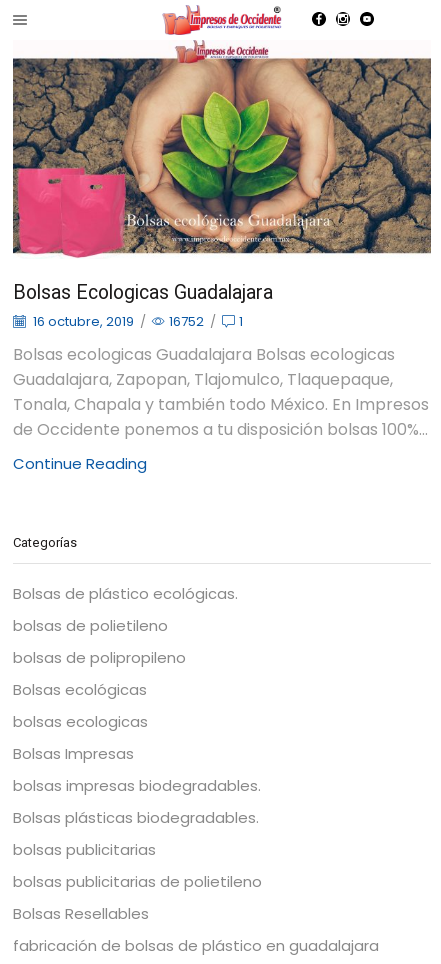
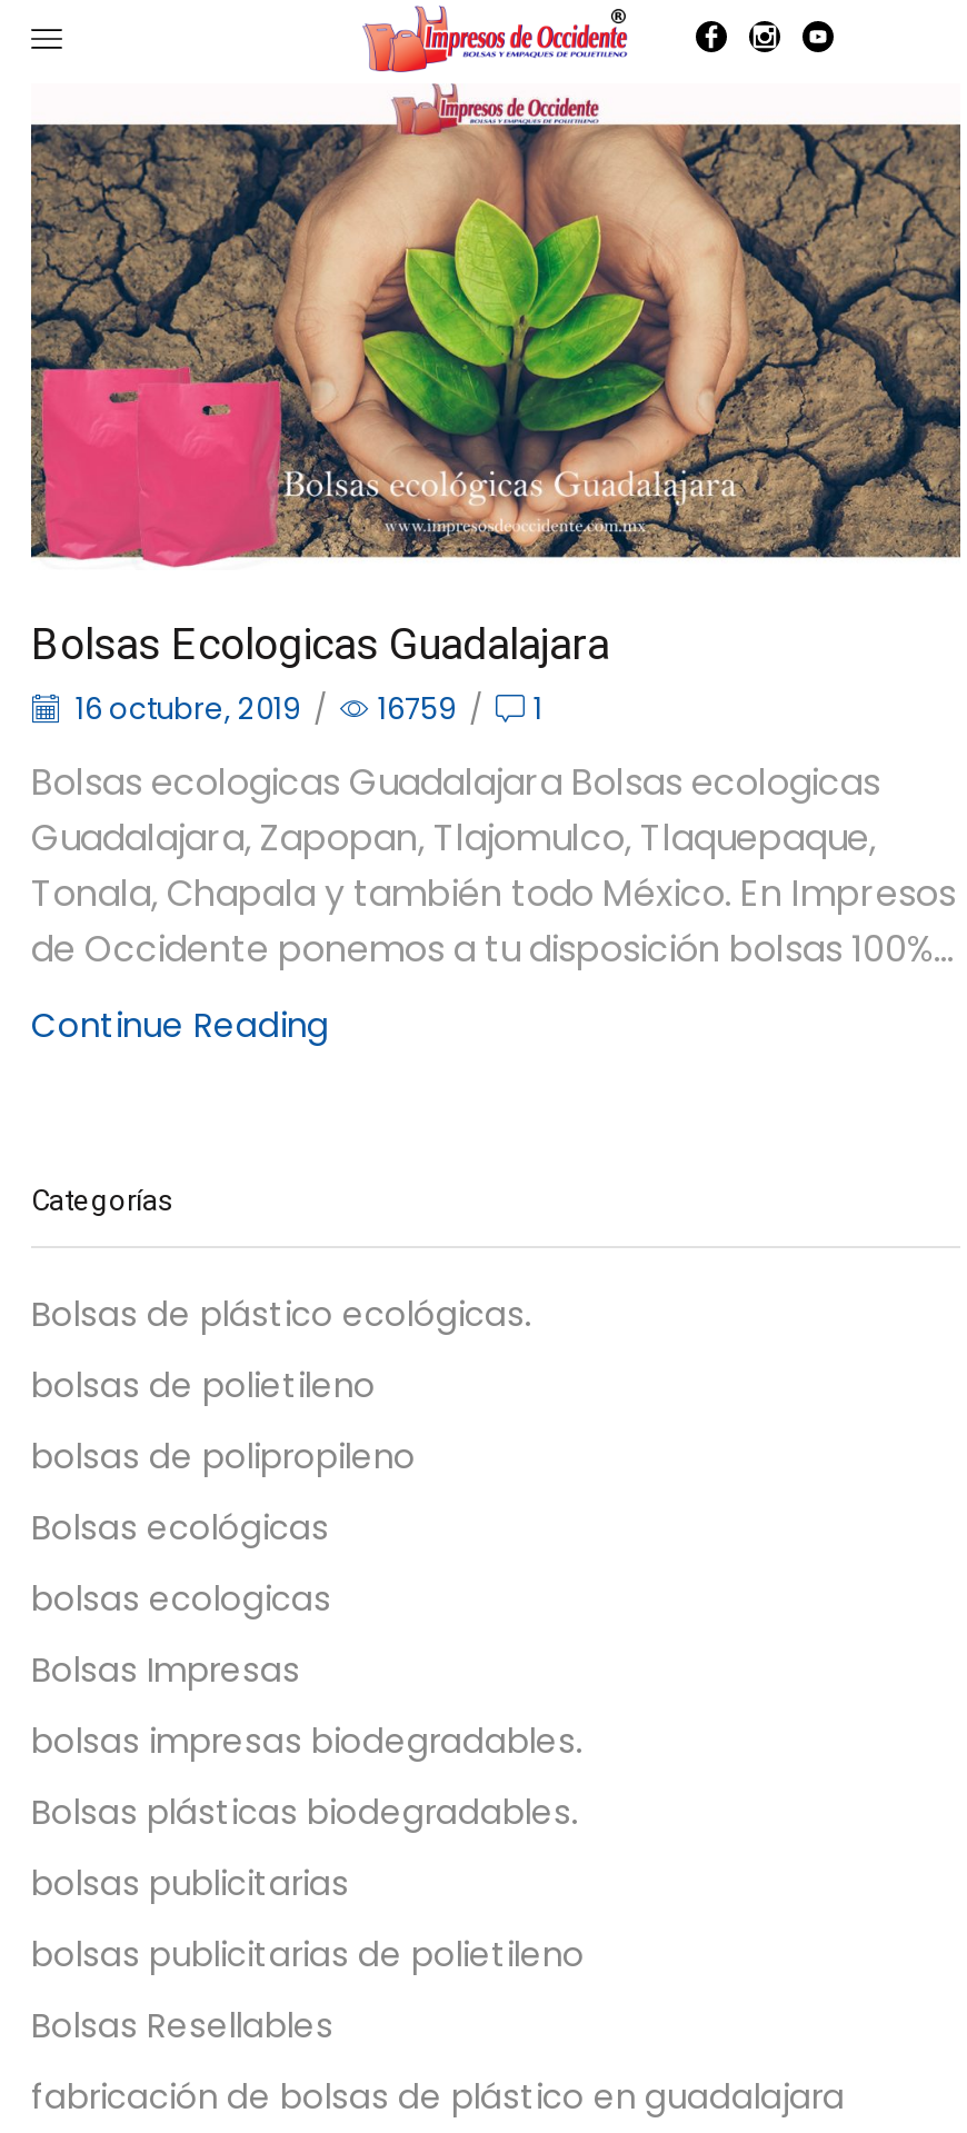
[30,312,243,331] 16 octubre, 2019 / 16752 / 1 -> [69,687,542,729] 16 octubre, 2019 / 16759 / 1

